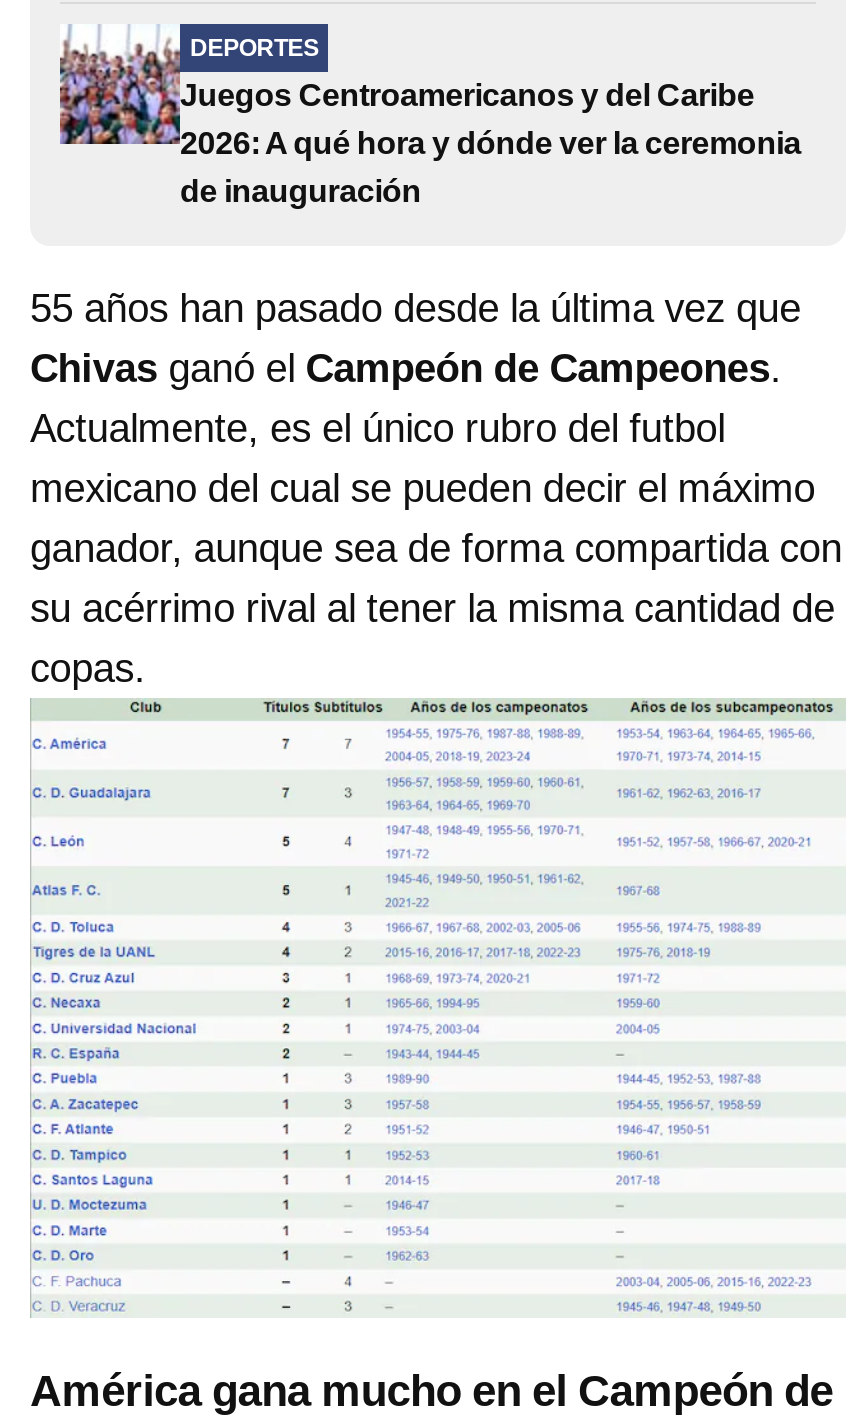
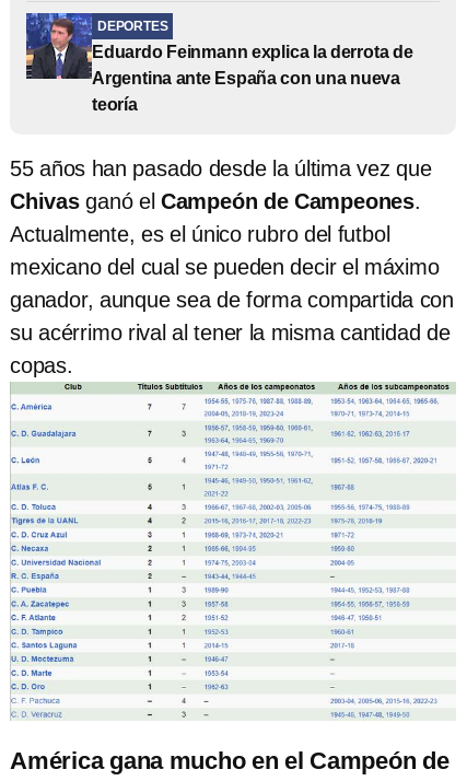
[58,24,801,208] [image] | Juegos Centroamericanos y del Caribe | 2026: A qué hora y dónde ver la ceremonia | de inauguración -> [25,12,413,114] [image] | Eduardo Feinmann explica la derrota de | Argentina ante España con una nueva | teoría

